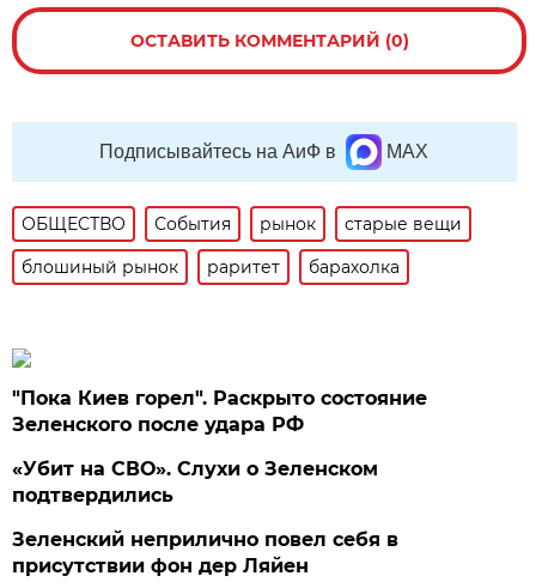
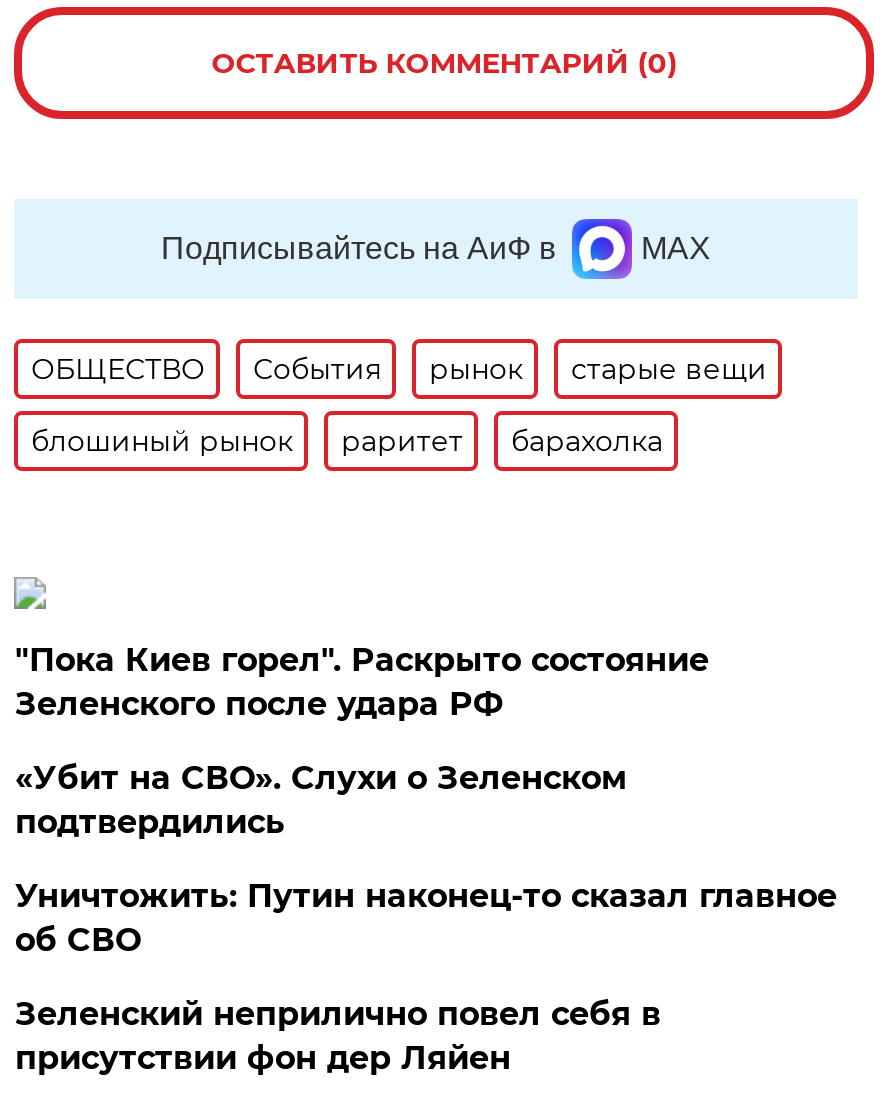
none -> [15,877,837,959] Уничтожить: Путин наконец-то сказал главное | об СВО

